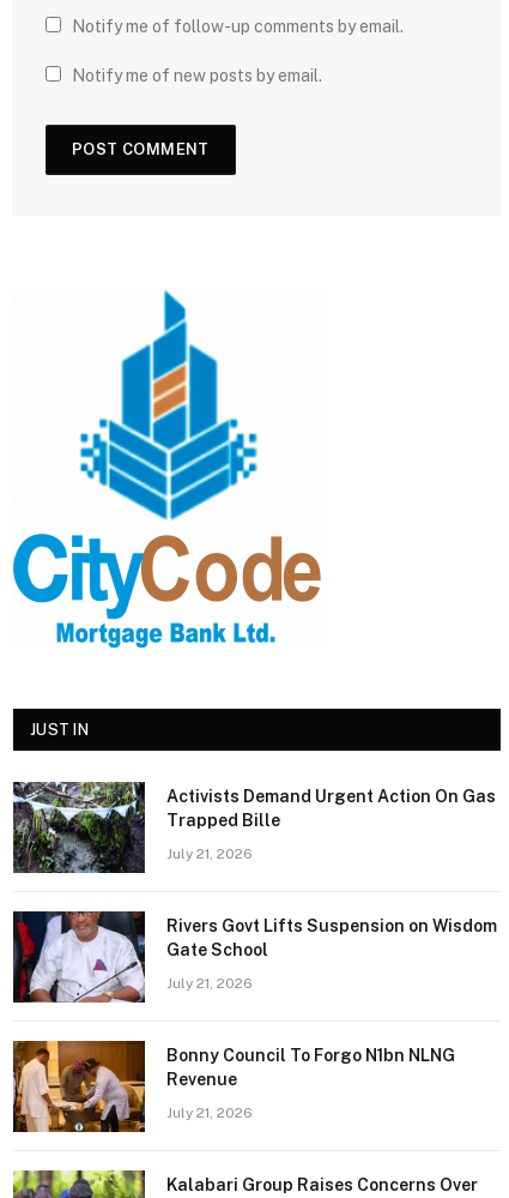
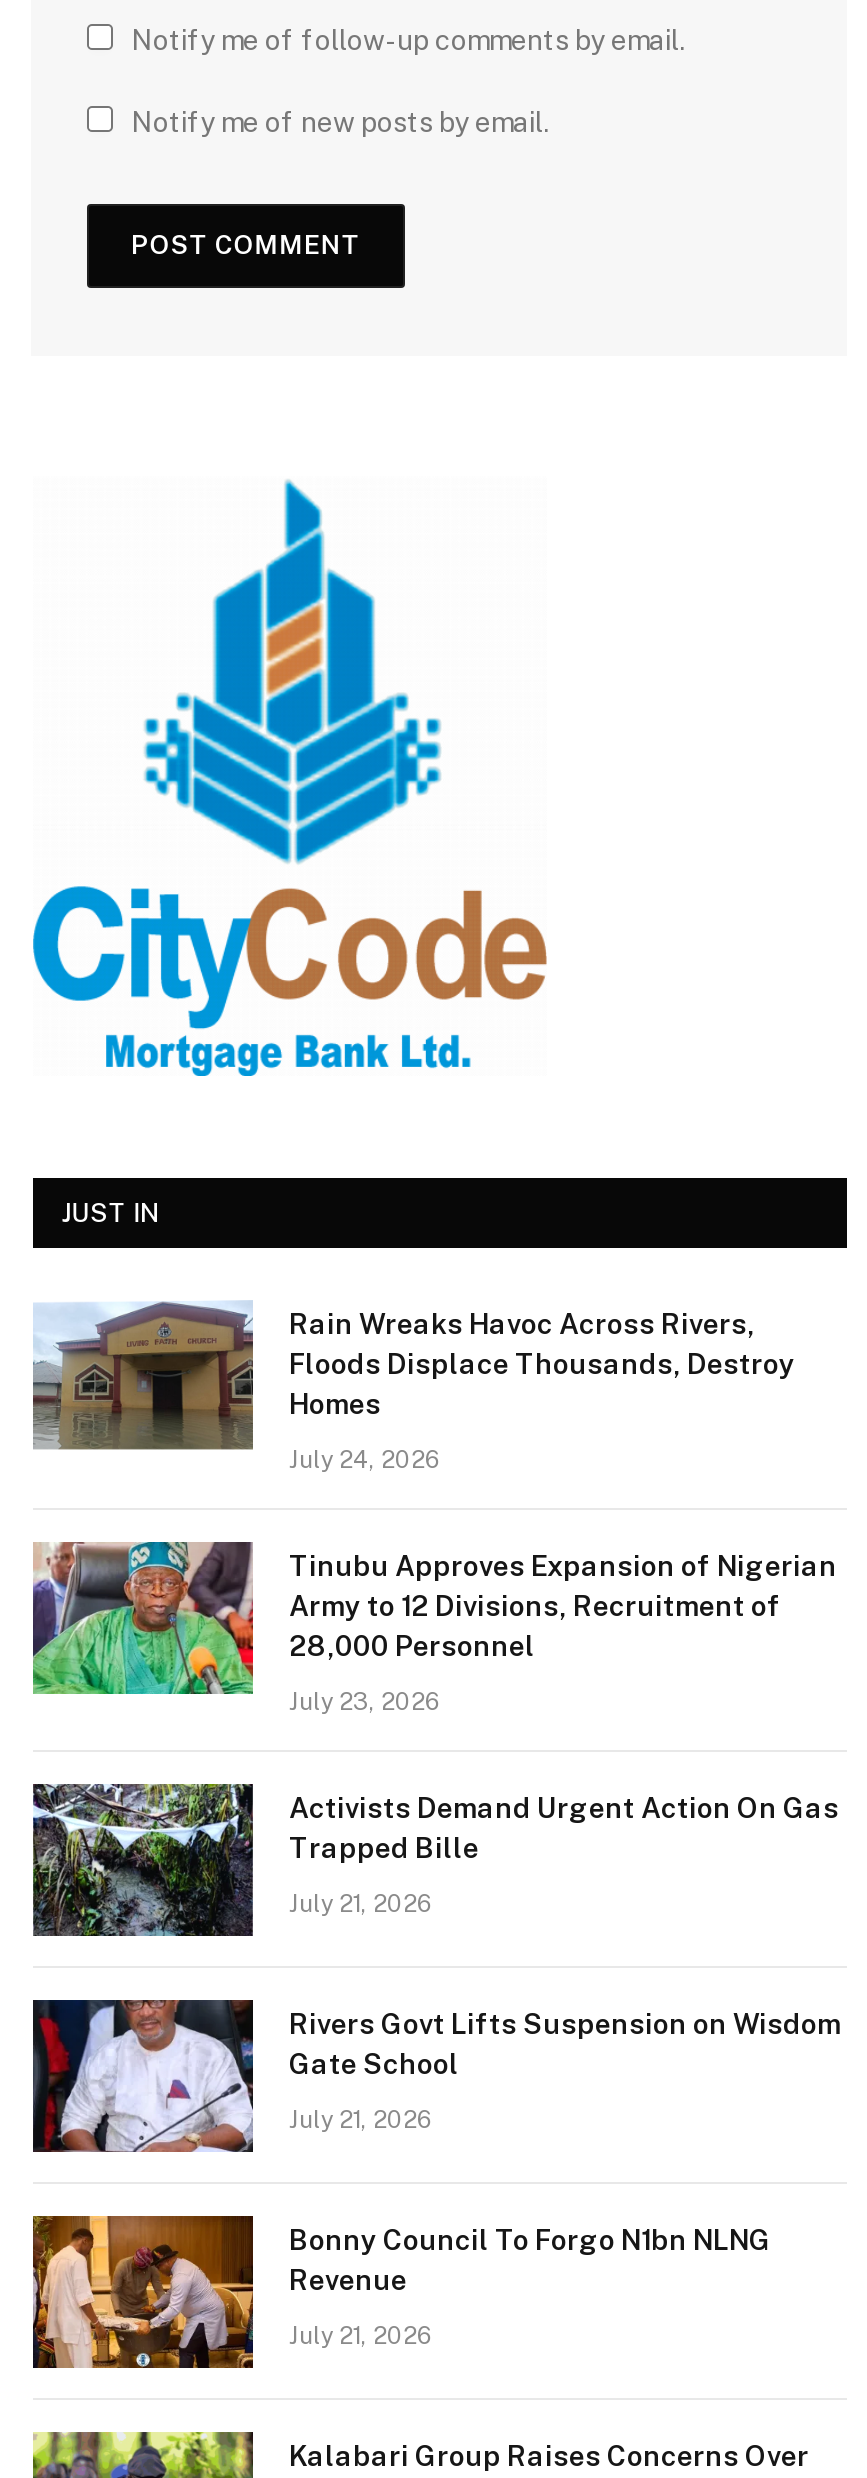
none -> [31,1518,255,1696] [image]
none -> [33,1300,837,1715] [image] | Rain Wreaks Havoc Across Rivers, | Floods Displace Thousands, Destroy | Homes | July 24, 2026 | Tinubu Approves Expansion of Nigerian | Army to 12 Divisions, Recruitment of | 28,000 Personnel | July 23, 2026

